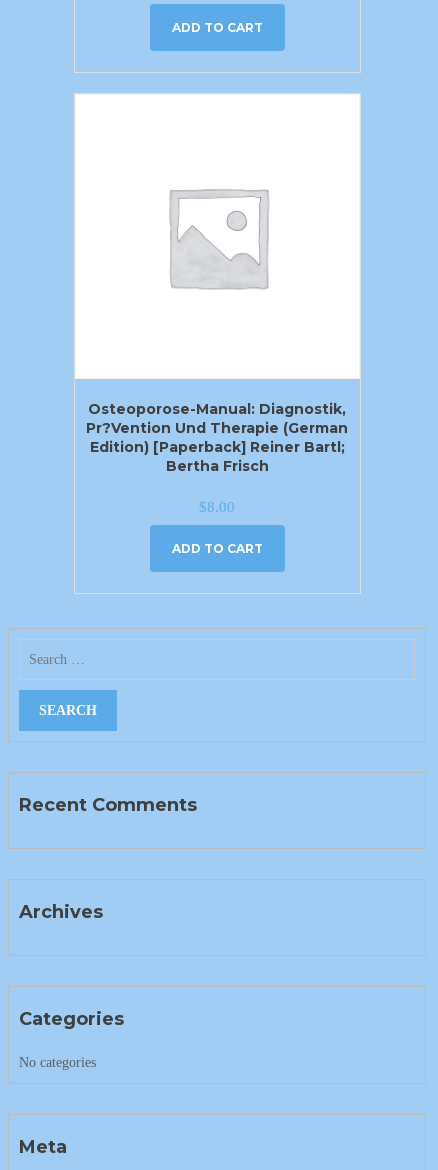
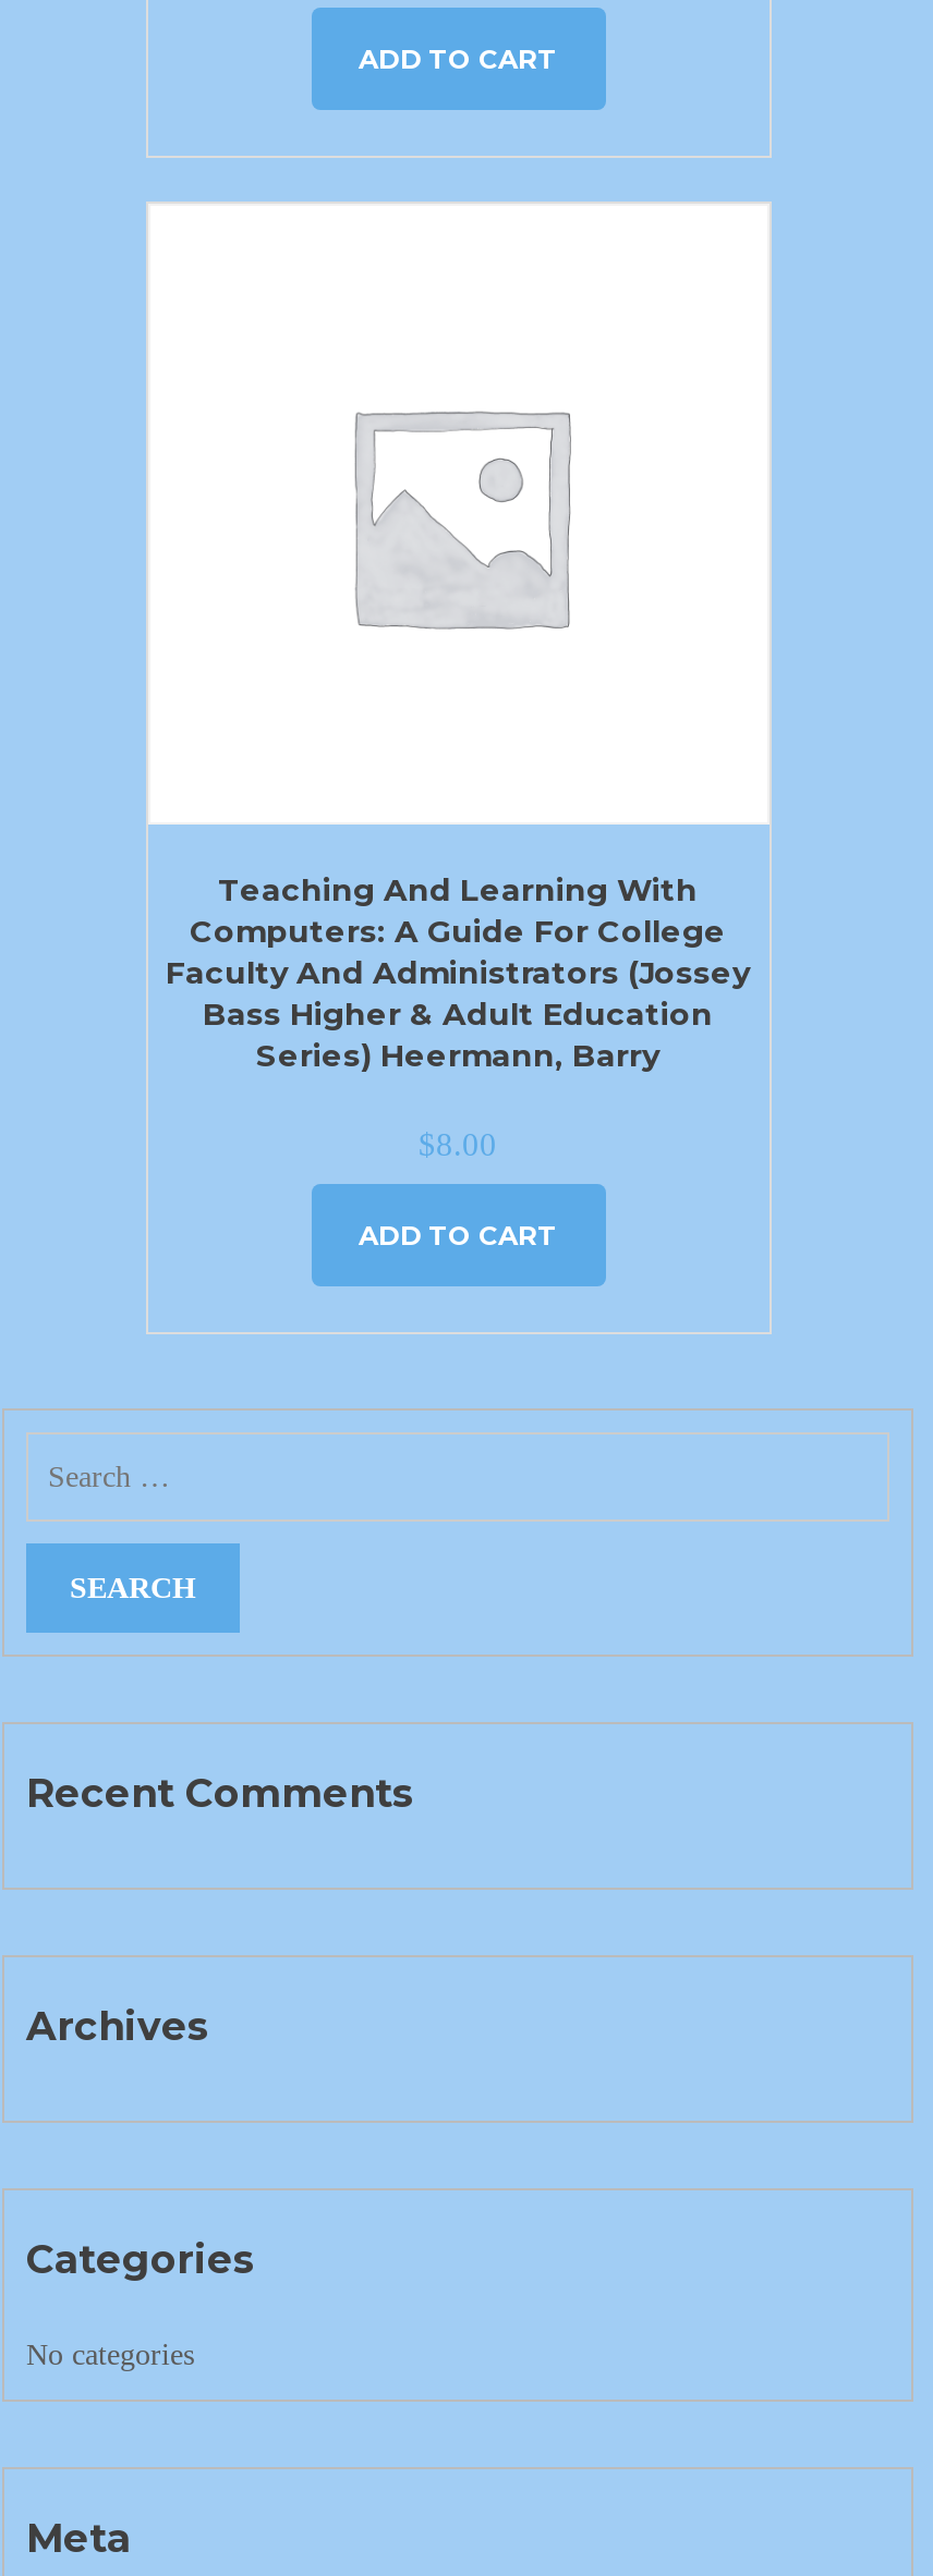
[86,400,348,475] Osteoporose-Manual: Diagnostik, | Pr?vention Und Therapie (German | Edition) [Paperback] Reiner Bartl; | Bertha Frisch -> [166,869,750,1074] Teaching And Learning With | Computers: A Guide For College | Faculty And Administrators (Jossey | Bass Higher & Adult Education | Series) Heermann, Barry

